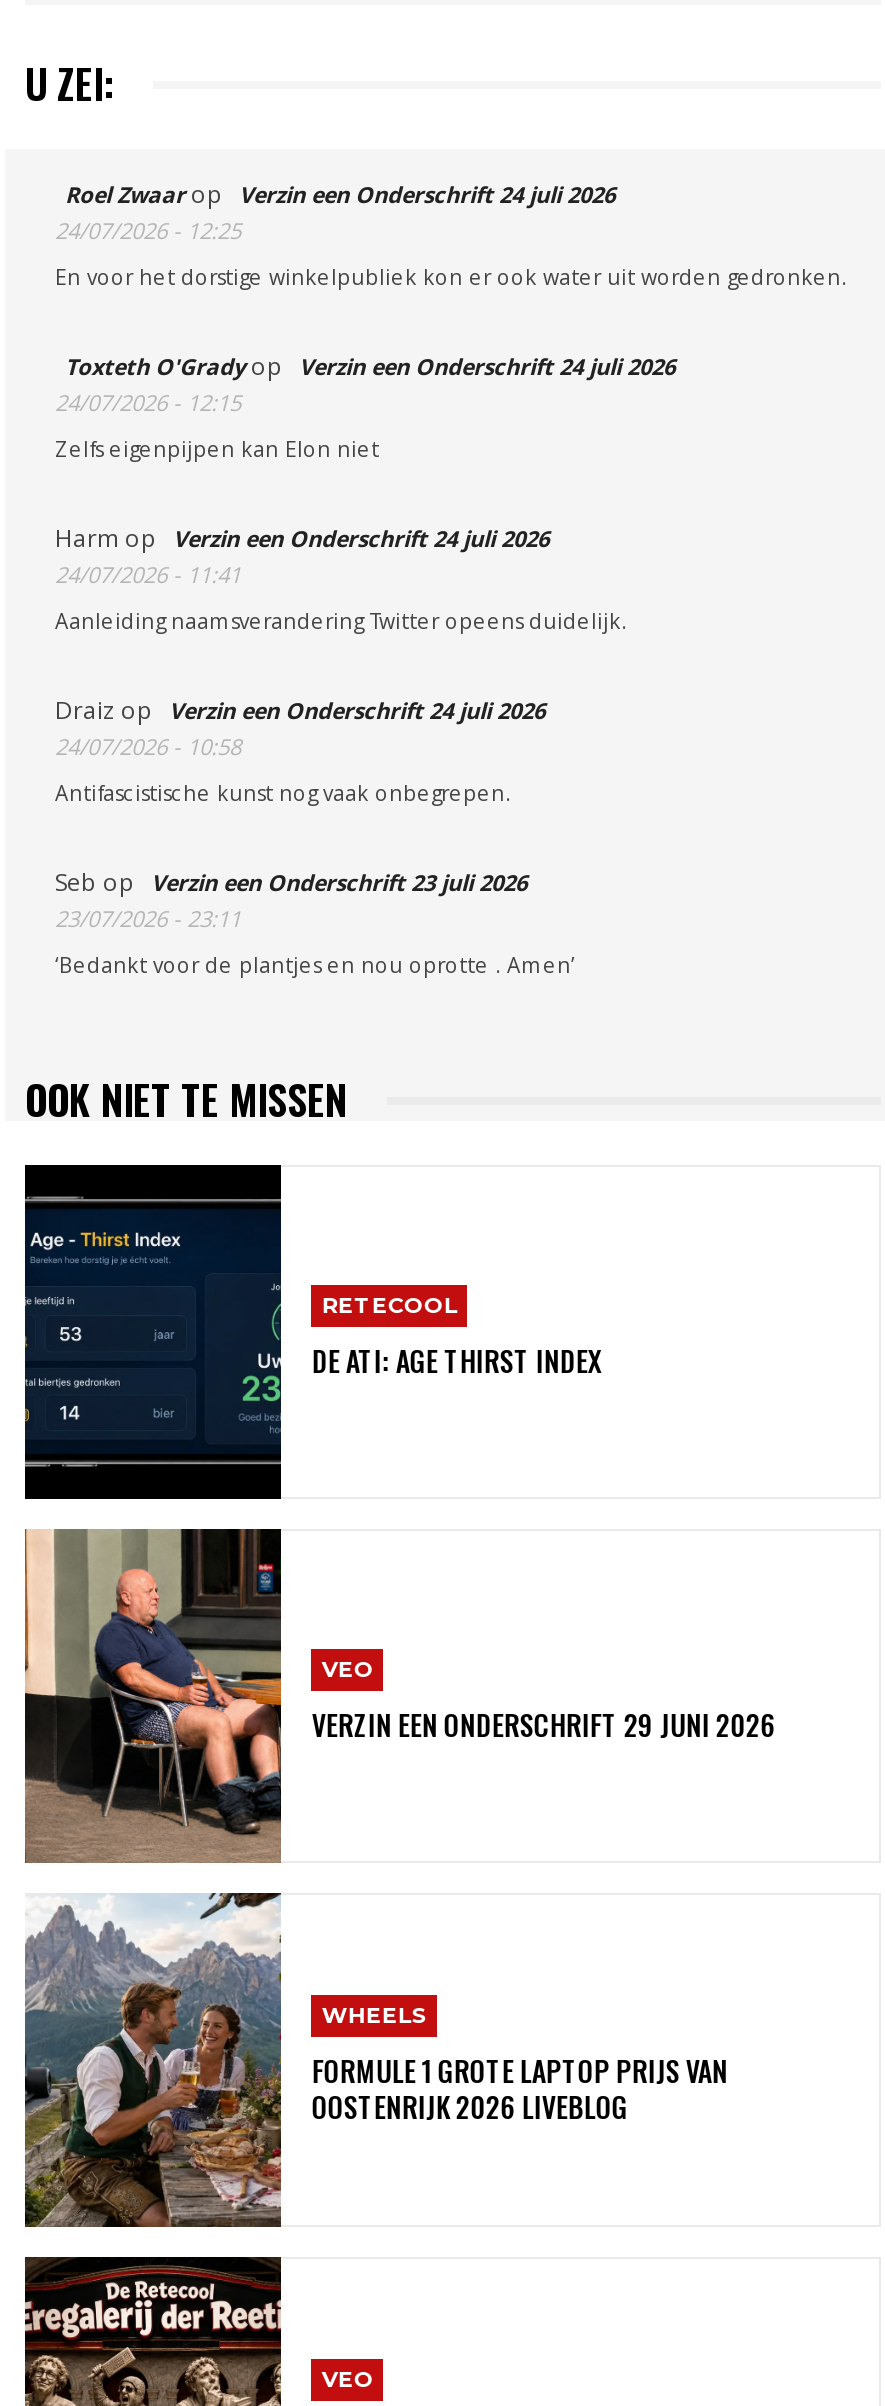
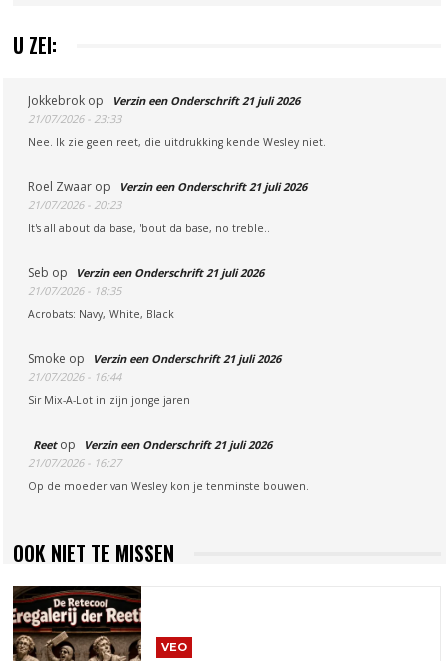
[55,177,615,245] Roel Zwaarop Verzin een Onderschrift 24 juli 2026 | 24/07/2026 - 12:25 -> [28,92,300,126] Jokkebrokop Verzin een Onderschrift 21 juli 2026 | 21/07/2026 - 23:33
[55,263,847,291] En voor het dorstige winkelpubliek kon er ook water uit worden gedronken. -> [28,135,326,149] Nee. Ik zie geen reet, die uitdrukking kende Wesley niet.
[55,349,675,417] Toxteth O'Gradyop Verzin een Onderschrift 24 juli 2026 | 24/07/2026 - 12:15 -> [28,178,307,212] Roel Zwaarop Verzin een Onderschrift 21 juli 2026 | 21/07/2026 - 20:23
[55,435,379,463] Zelfs eigenpijpen kan Elon niet -> [28,221,270,235] It's all about da base, 'bout da base, no treble..
[55,521,549,589] Harm op Verzin een Onderschrift 24 juli 2026 | 24/07/2026 - 11:41 -> [28,264,264,298] Seb op Verzin een Onderschrift 21 juli 2026 | 21/07/2026 - 18:35
[55,607,627,635] Aanleiding naamsverandering Twitter opeens duidelijk. -> [28,307,174,321] Acrobats: Navy, White, Black
[55,693,545,761] Draiz op Verzin een Onderschrift 24 juli 2026 | 24/07/2026 - 10:58 -> [28,350,281,384] Smoke op Verzin een Onderschrift 21 juli 2026 | 21/07/2026 - 16:44
[55,779,511,807] Antifascistische kunst nog vaak onbegrepen. -> [28,393,190,407] Sir Mix-A-Lot in zijn jonge jaren
[55,865,527,933] Seb op Verzin een Onderschrift 23 juli 2026 | 23/07/2026 - 23:11 -> [28,436,272,470] Reet op Verzin een Onderschrift 21 juli 2026 | 21/07/2026 - 16:27
[55,951,575,979] ‘Bedankt voor de plantjes en nou oprotte . Amen’ -> [28,479,309,493] Op de moeder van Wesley kon je tenminste bouwen.
[23,1163,602,1501] [image] | RETECOOL | DE ATI: AGE THIRST INDEX -> none
[23,1531,776,1773] [image] | VEO | VERZIN EEN ONDERSCHRIFT 29 JUNI 2026 -> none
[23,1915,728,2229] [image] | WHEELS | FORMULE 1 GROTE LAPTOP PRIJS VAN | OOSTENRIJK 2026 LIVEBLOG -> none

